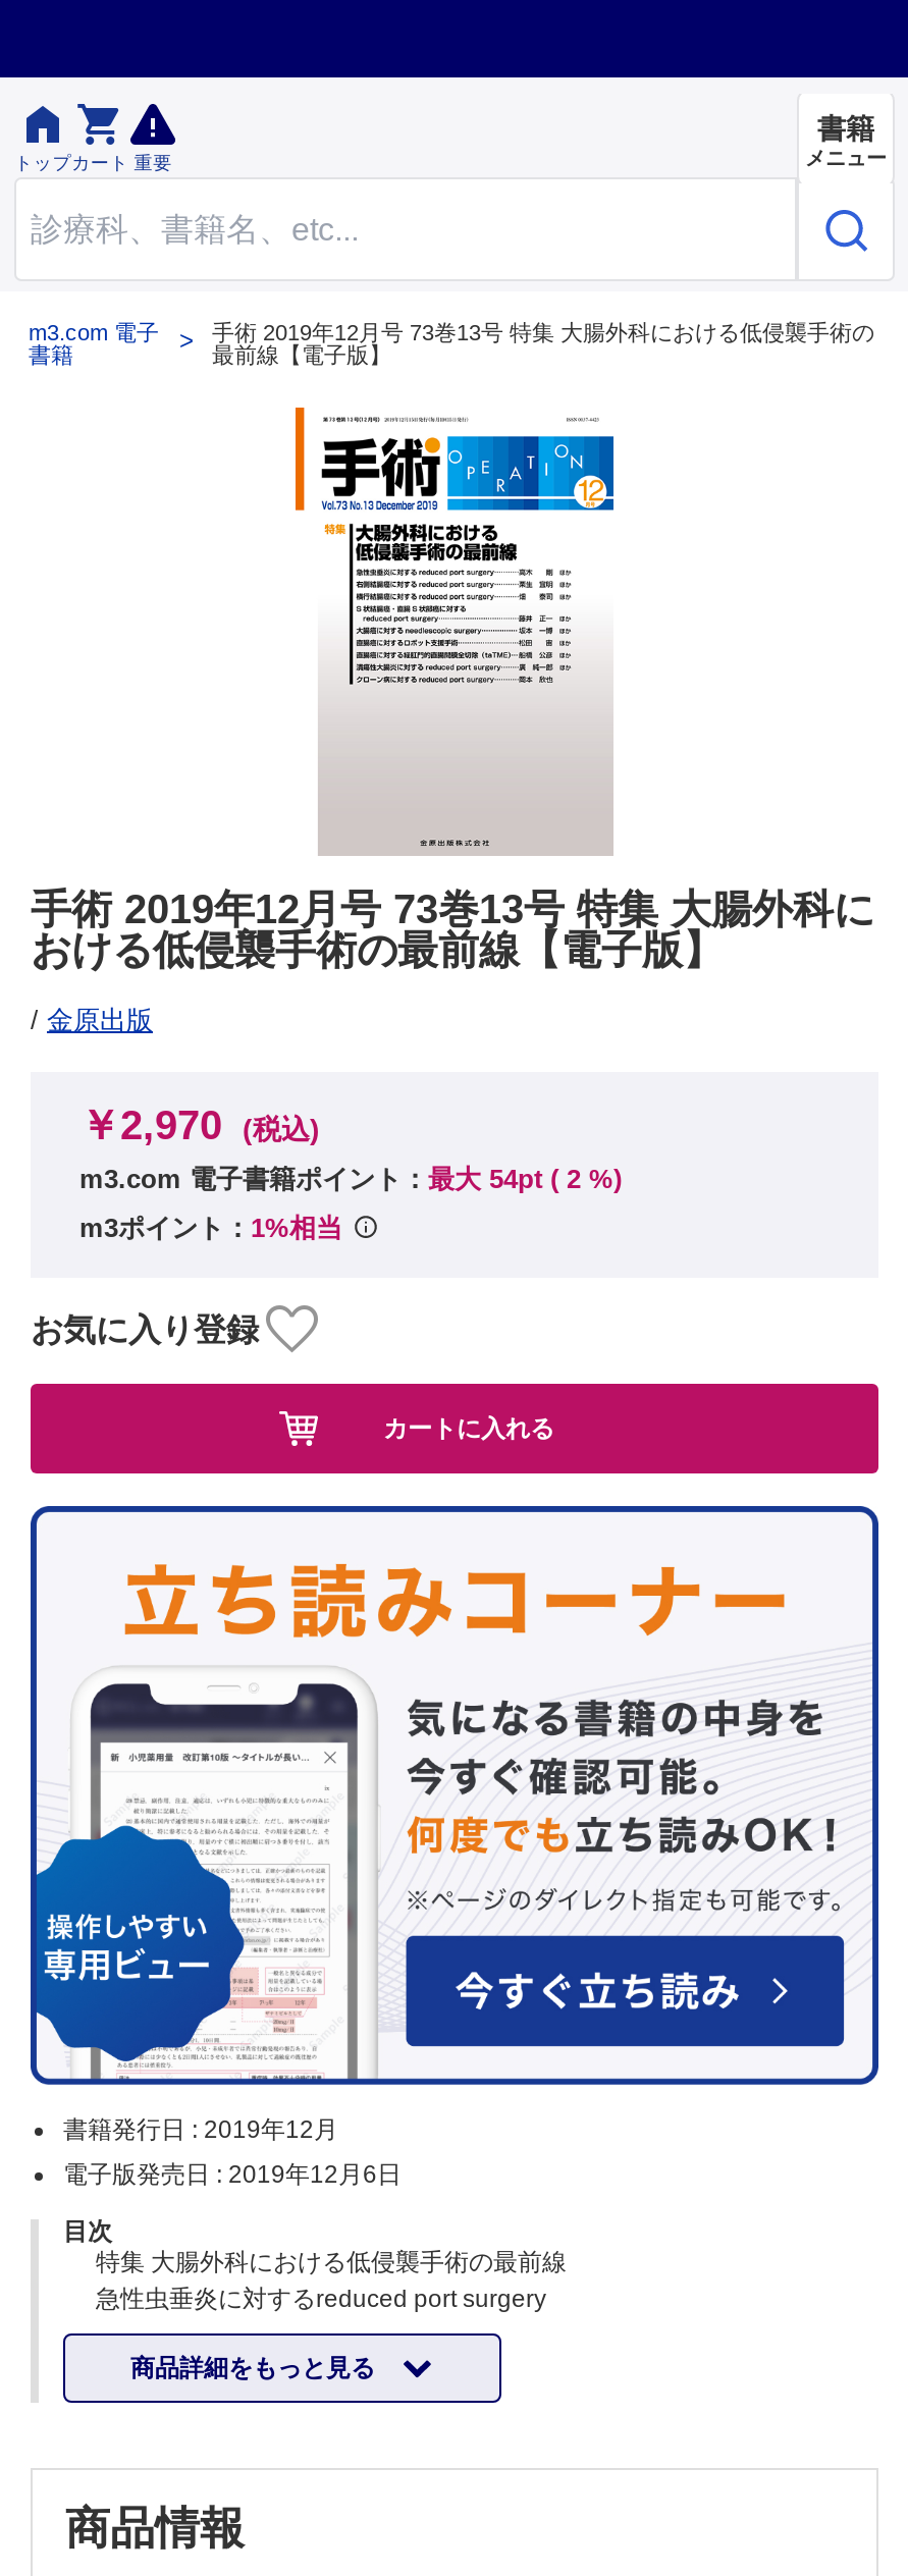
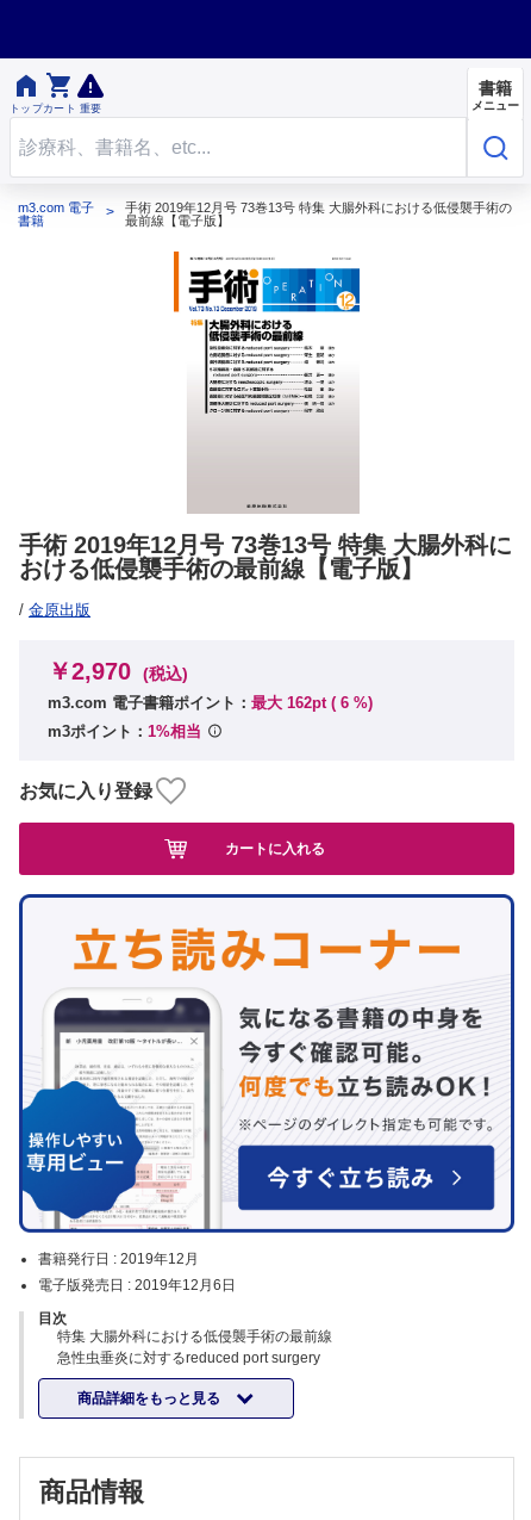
[79,1164,622,1194] m3.com 電子書籍ポイント：最大 54pt (2%) -> [48,694,373,712] m3.com 電子書籍ポイント：最大 162pt (6%)

